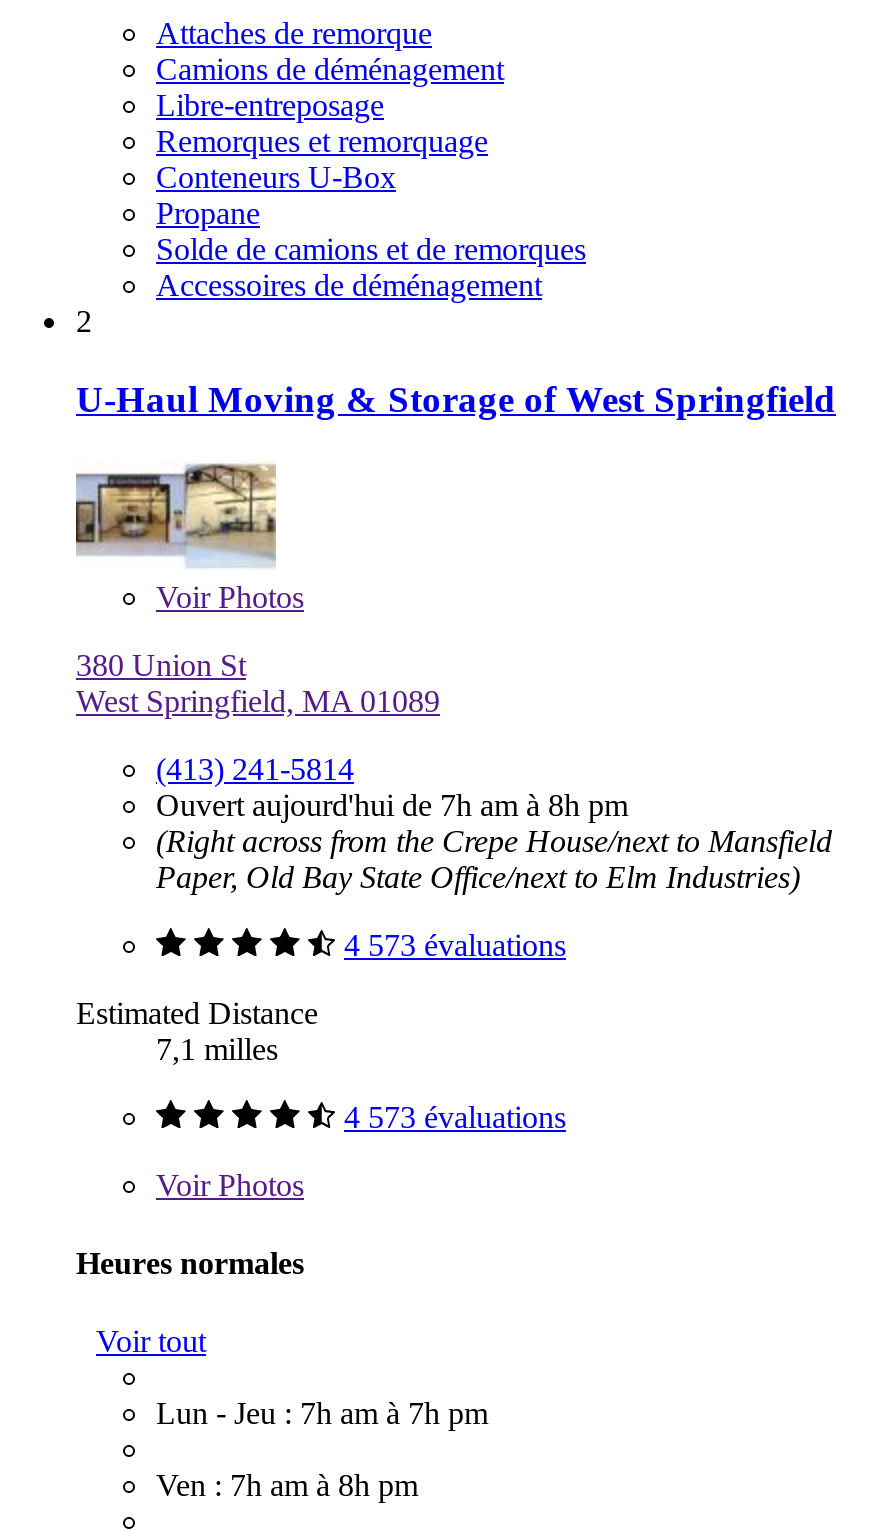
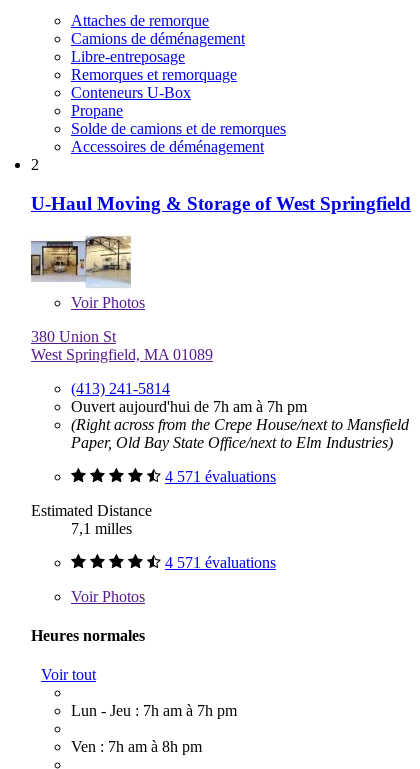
[156,787,628,821] Ouvert aujourd'hui de 7h am à 8h pm -> [71,397,307,414] Ouvert aujourd'hui de 7h am à 7h pm
[344,927,566,961] 4 573 évaluations -> [165,467,276,484] 4 571 évaluations
[344,1099,566,1133] 4 573 évaluations -> [165,553,276,570] 4 571 évaluations

